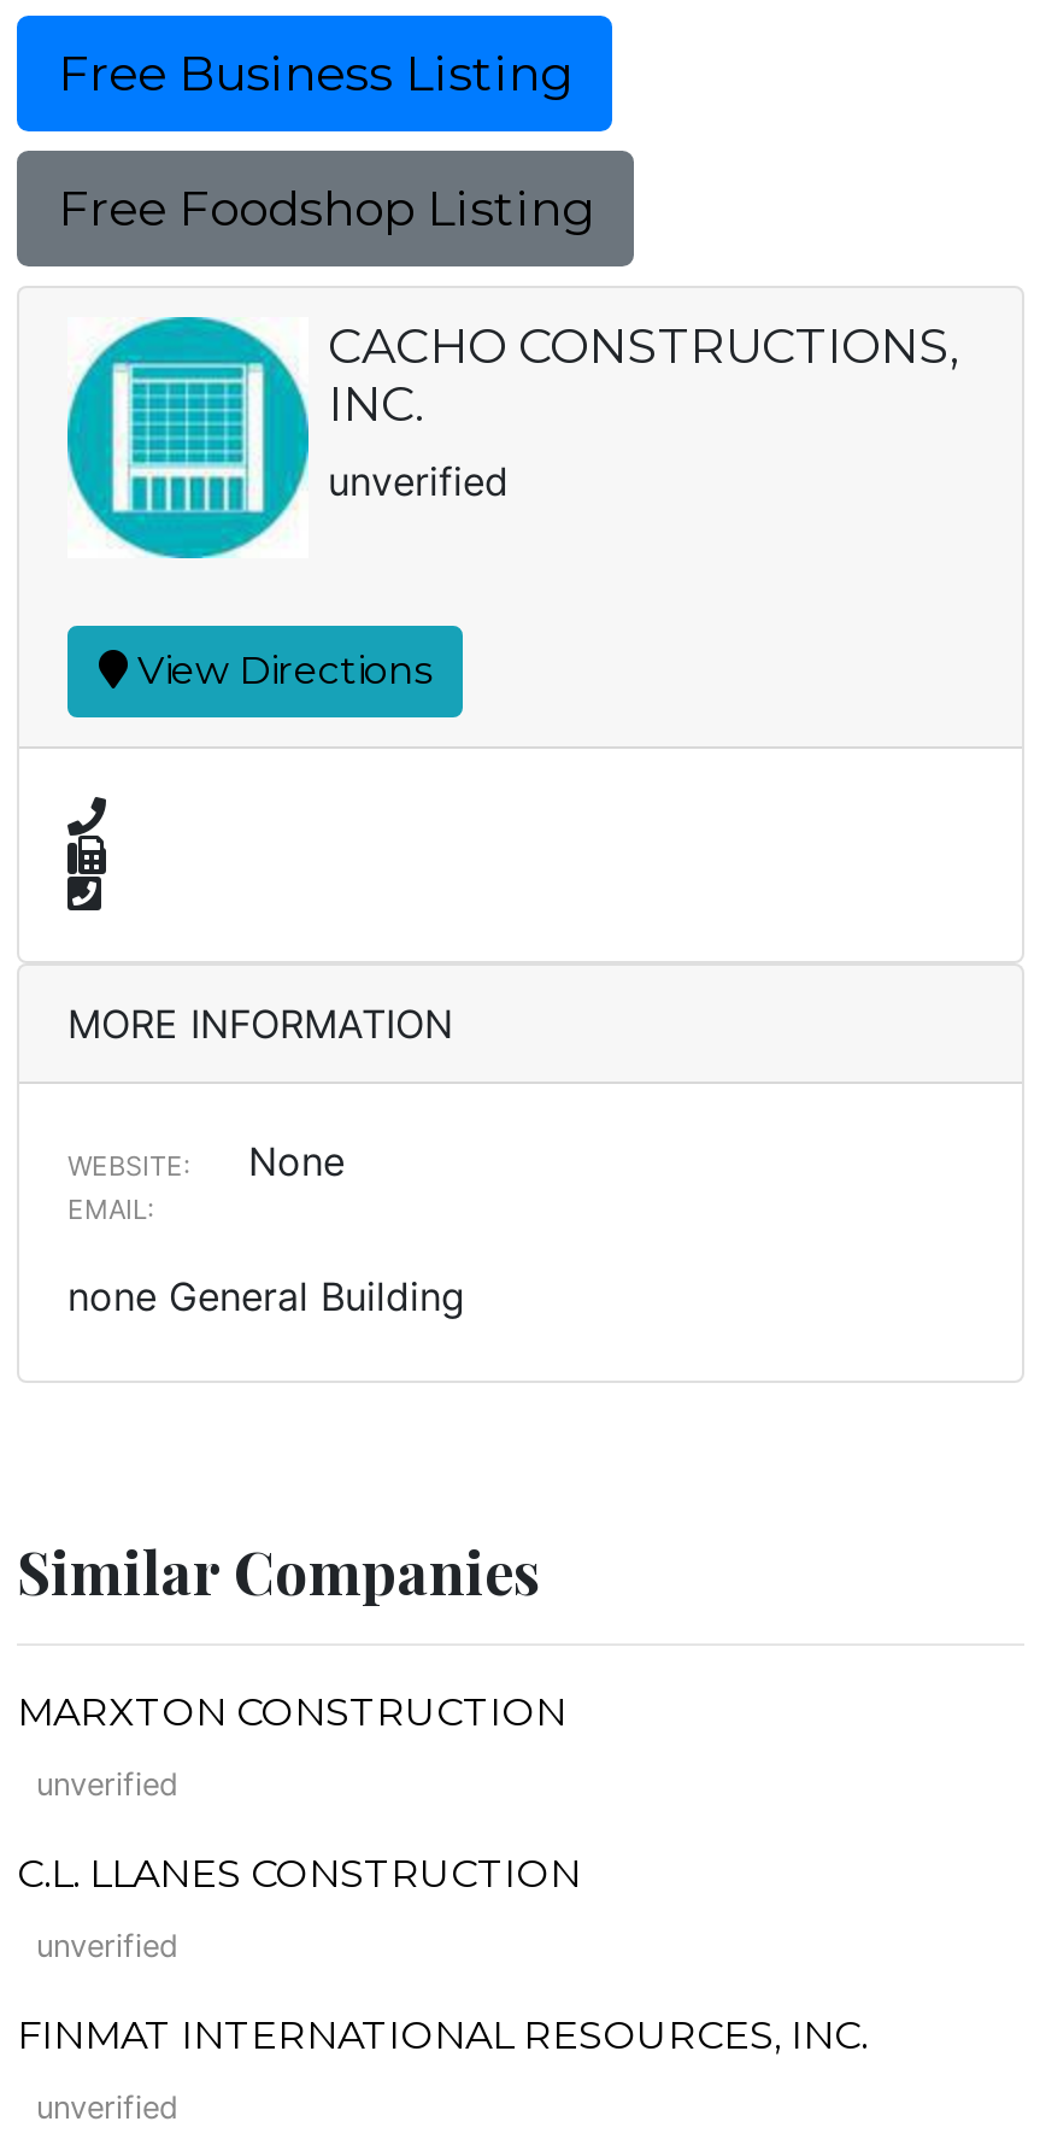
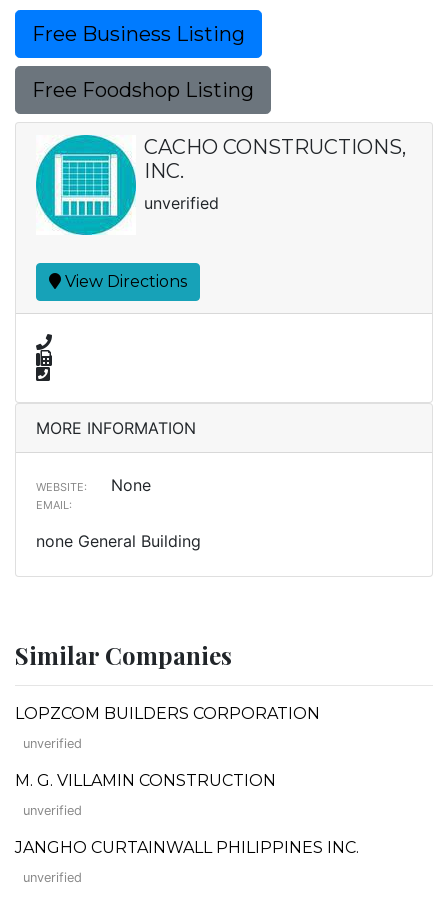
[17,1689,566,1735] MARXTON CONSTRUCTION -> [15,704,320,723] LOPZCOM BUILDERS CORPORATION
[17,1850,581,1896] C.L. LLANES CONSTRUCTION -> [15,771,276,790] M. G. VILLAMIN CONSTRUCTION
[17,2012,868,2058] FINMAT INTERNATIONAL RESOURCES, INC. -> [15,838,359,857] JANGHO CURTAINWALL PHILIPPINES INC.

